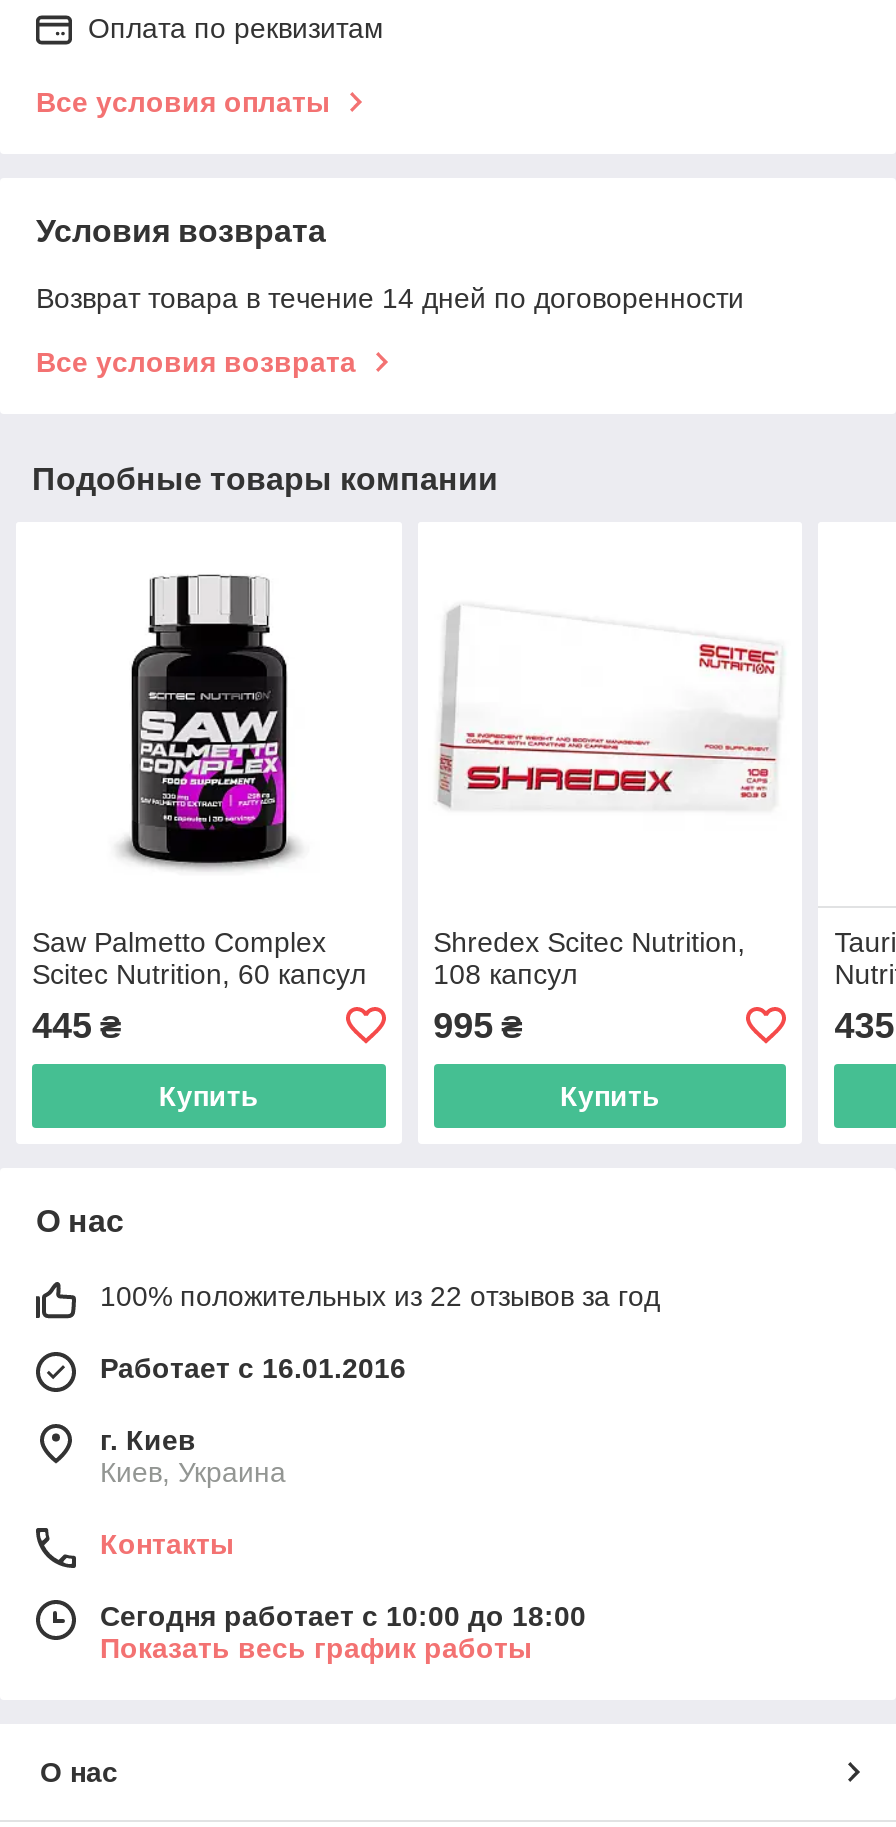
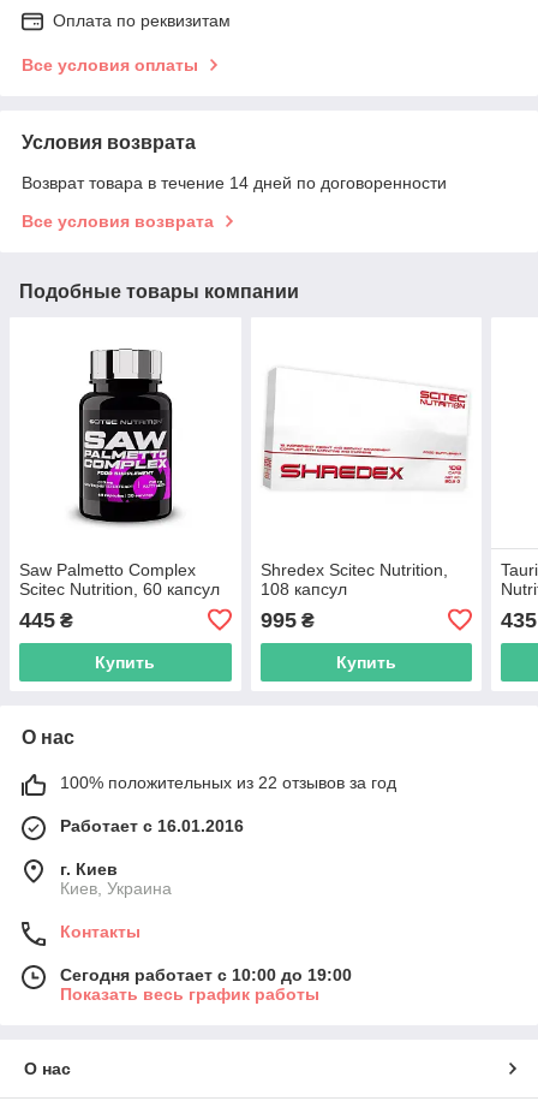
[100,1600,586,1632] Сегодня работает с 10:00 до 18:00 -> [60,965,352,984] Сегодня работает с 10:00 до 19:00

